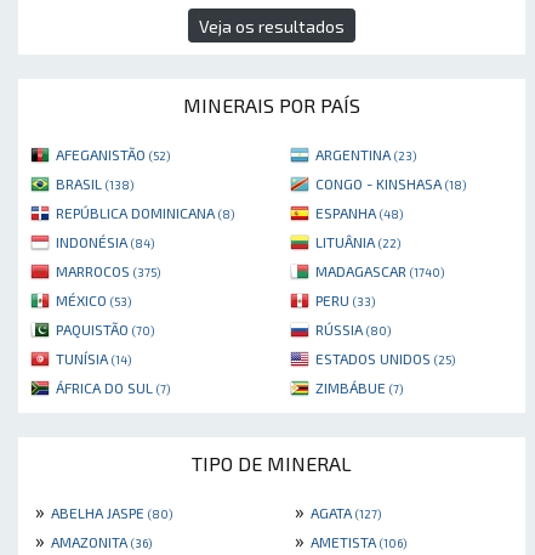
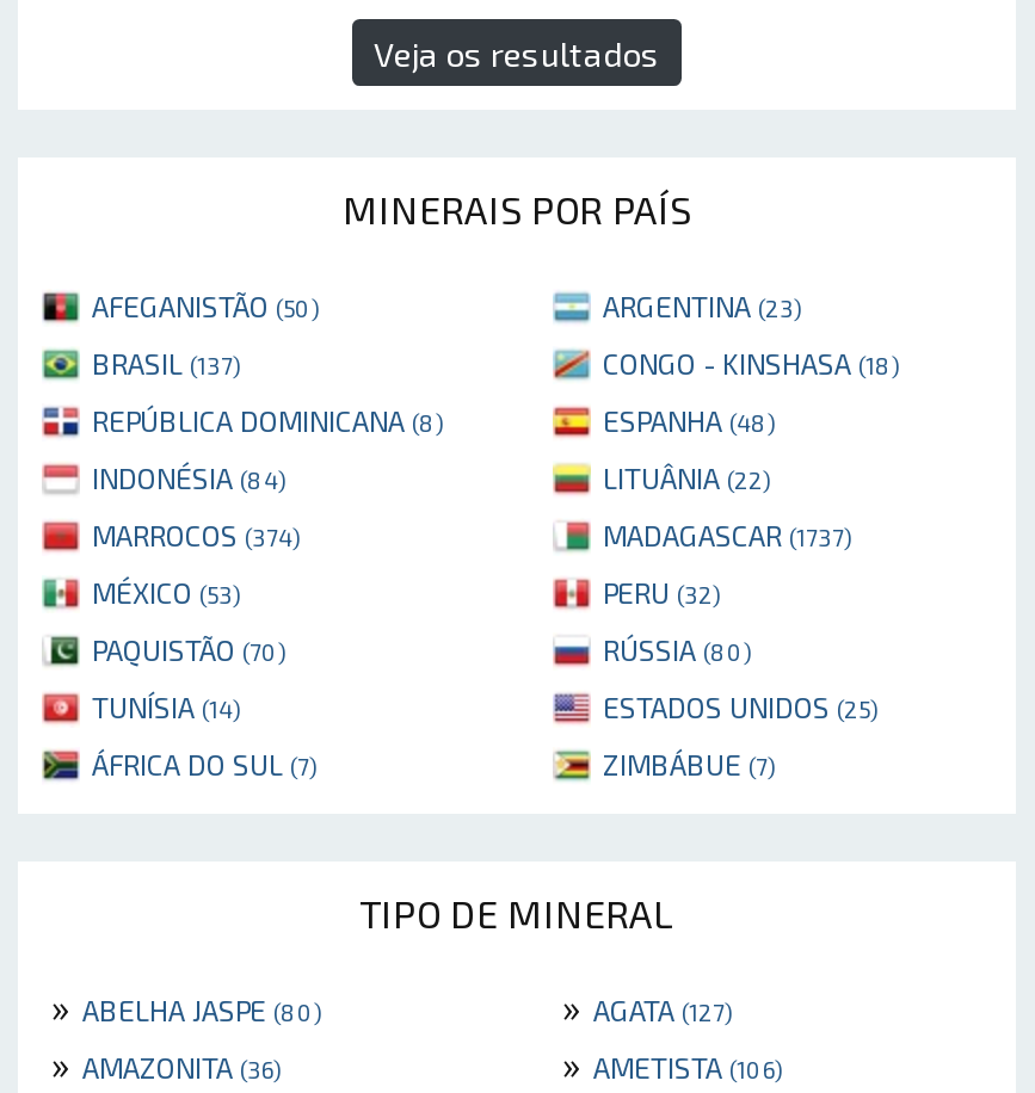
[56,146,170,163] AFEGANISTÃO (52) -> [92,289,319,323] AFEGANISTÃO (50)
[56,175,133,192] BRASIL (138) -> [92,347,240,380] BRASIL (137)
[56,263,160,280] MARROCOS (375) -> [92,519,300,552] MARROCOS (374)
[315,263,444,280] MADAGASCAR (1740) -> [603,519,851,552] MADAGASCAR (1737)
[315,292,375,309] PERU (33) -> [603,576,720,609] PERU (32)

